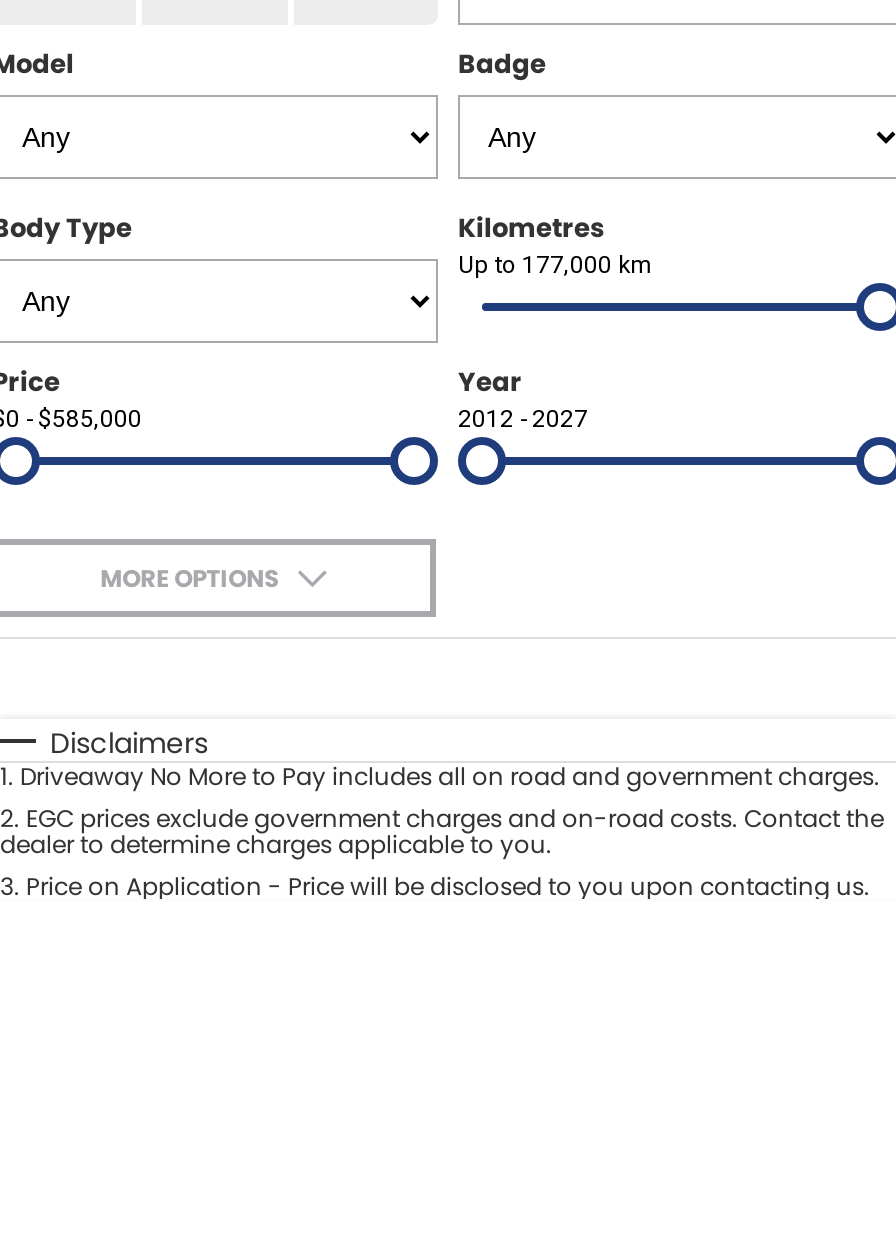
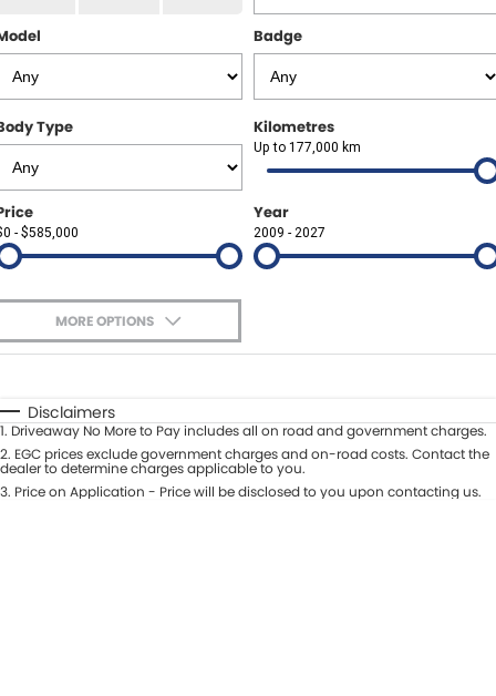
[458,403,588,433] 2012 - 2027 -> [254,224,325,240] 2009 - 2027

